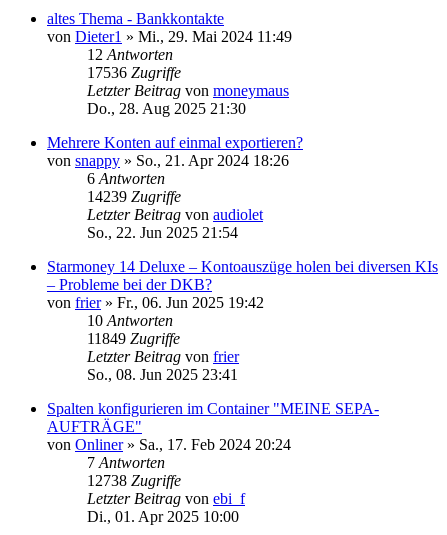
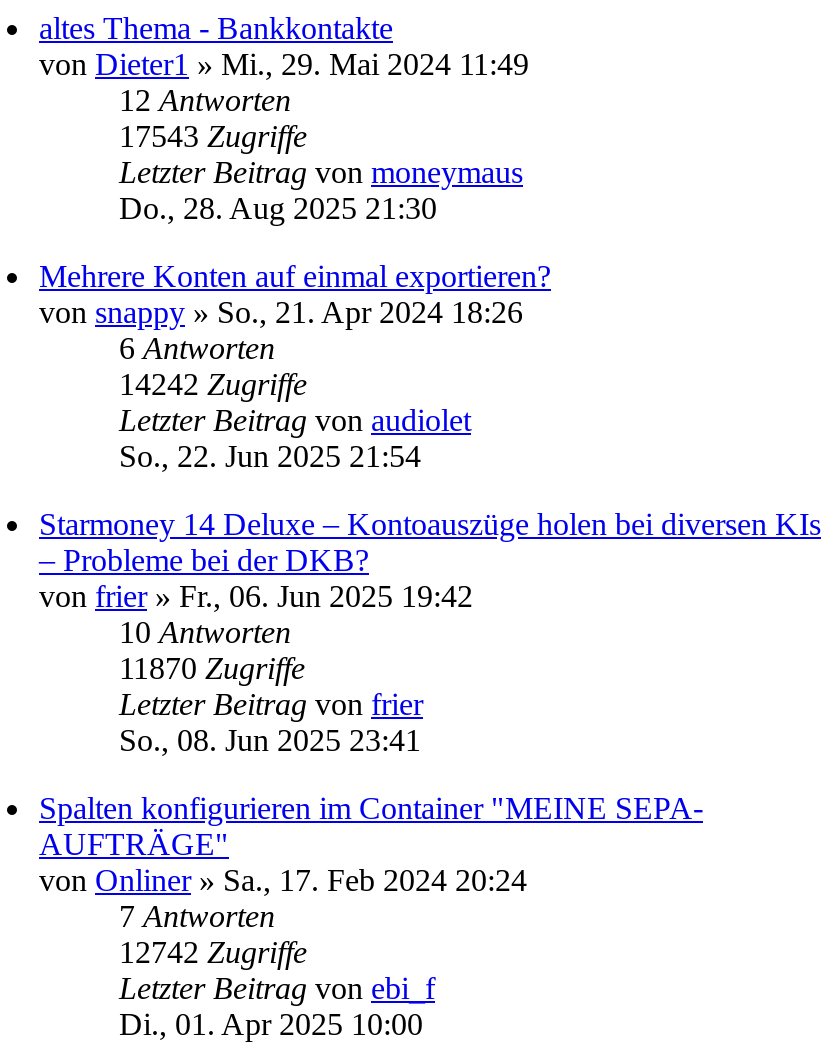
[87,64,181,81] 17536 Zugriffe -> [119,119,307,153] 17543 Zugriffe
[87,188,181,205] 14239 Zugriffe -> [119,367,307,401] 14242 Zugriffe
[87,330,180,347] 11849 Zugriffe -> [119,651,305,685] 11870 Zugriffe
[87,472,181,489] 12738 Zugriffe -> [119,935,307,969] 12742 Zugriffe

